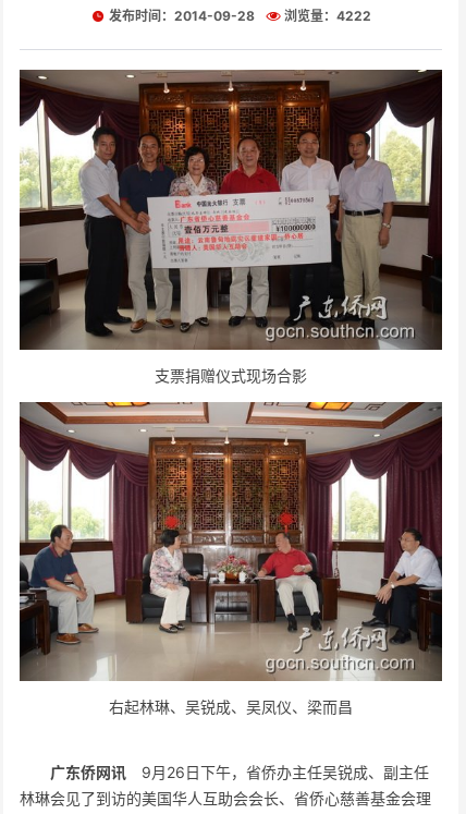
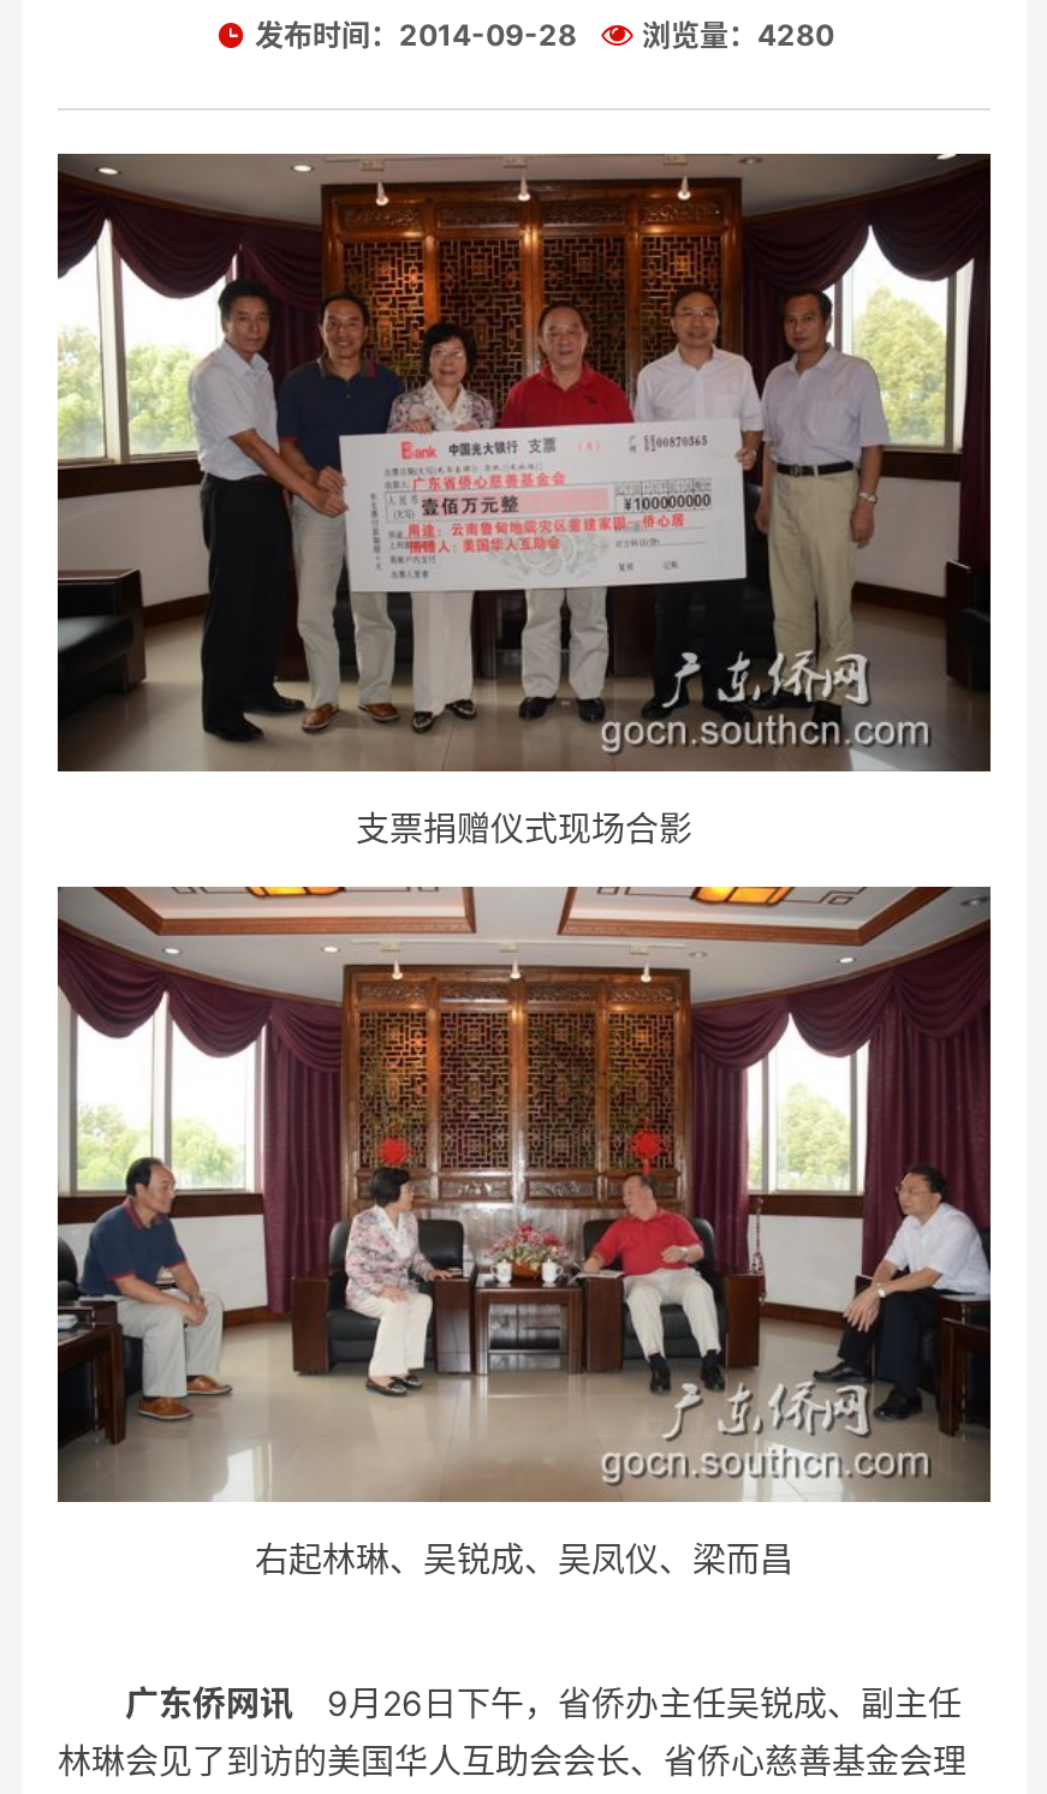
[109,8,371,24] 发布时间：2014-09-28 浏览量：4222 -> [255,18,834,54] 发布时间：2014-09-28 浏览量：4280

